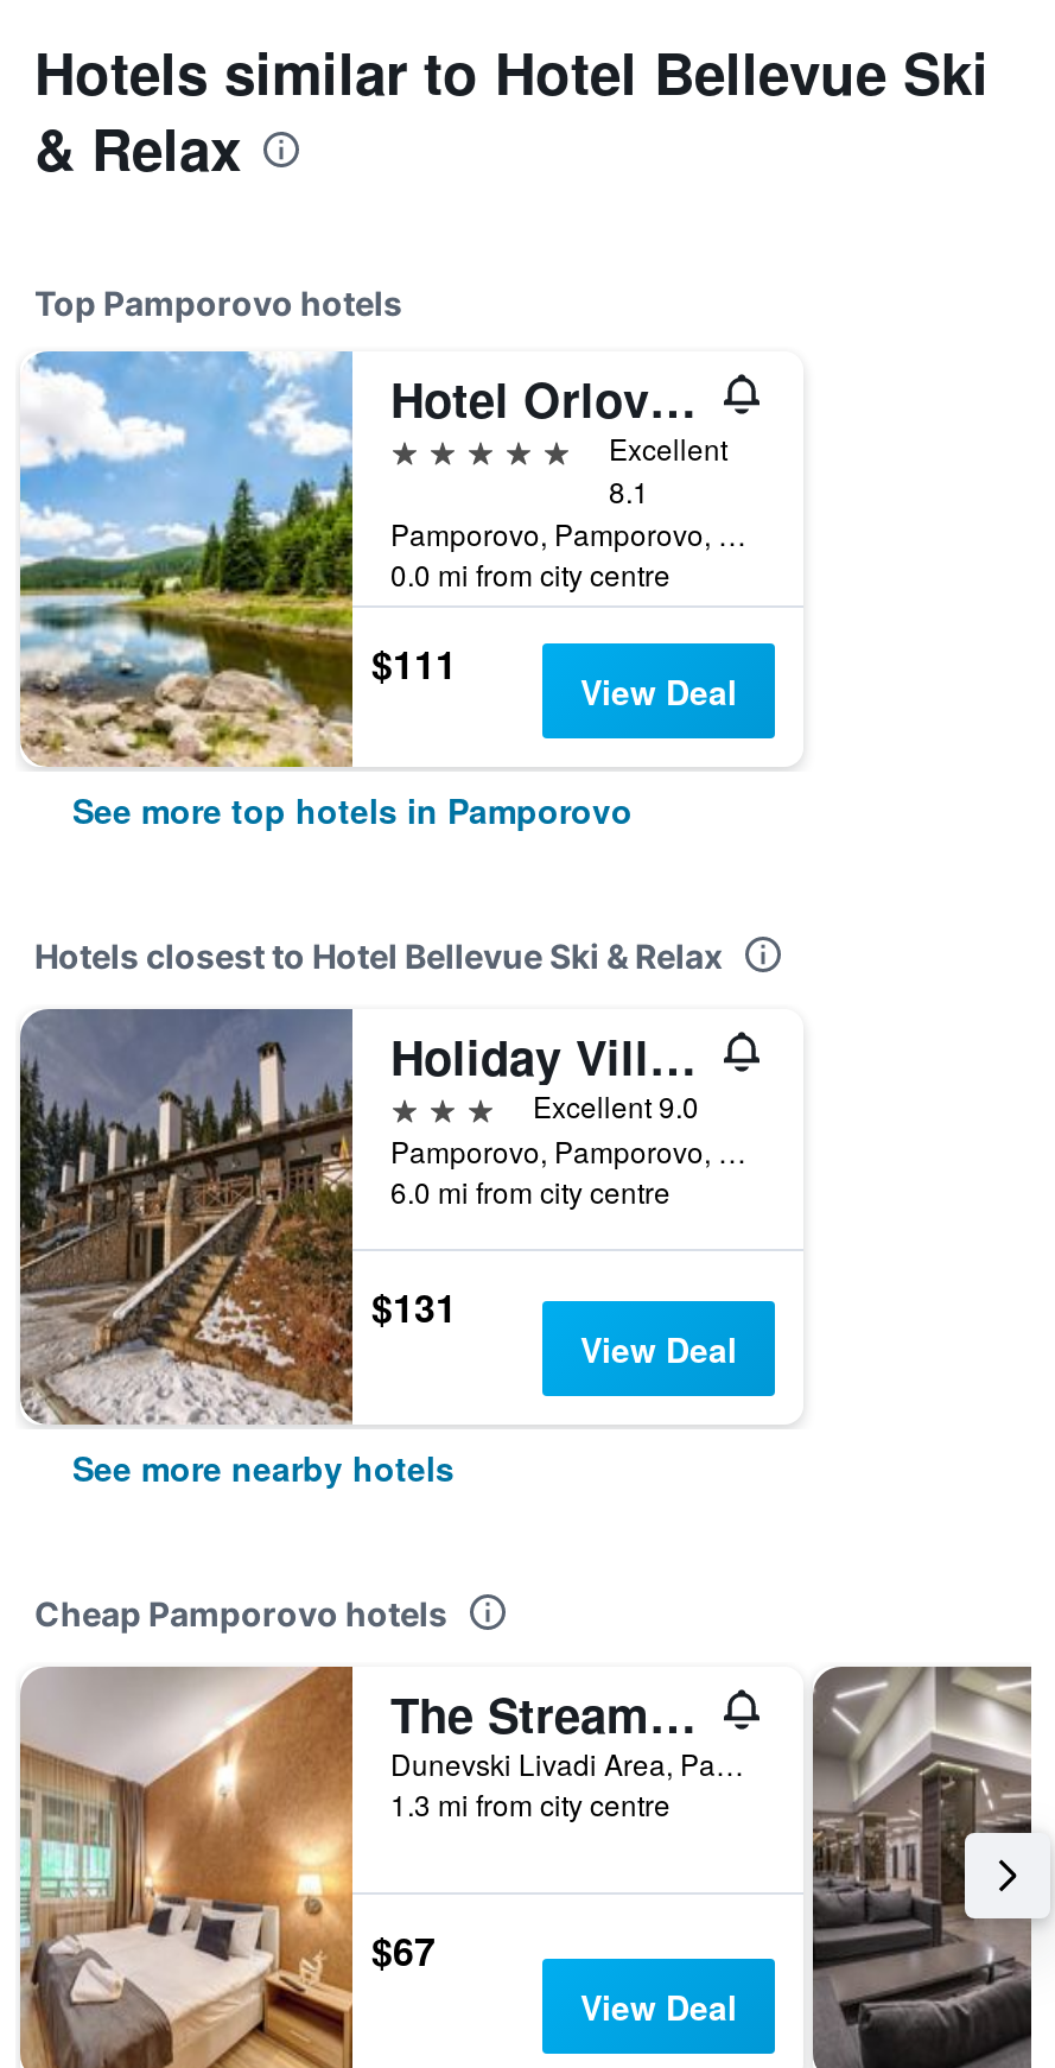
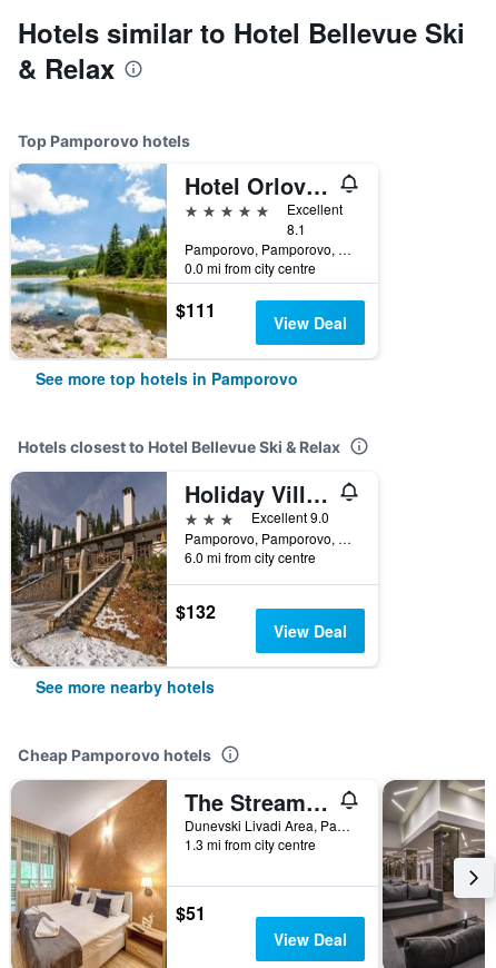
[371,1280,457,1335] $131 -> [176,599,216,625] $132
[371,1923,436,1978] $67 -> [176,900,206,926] $51

